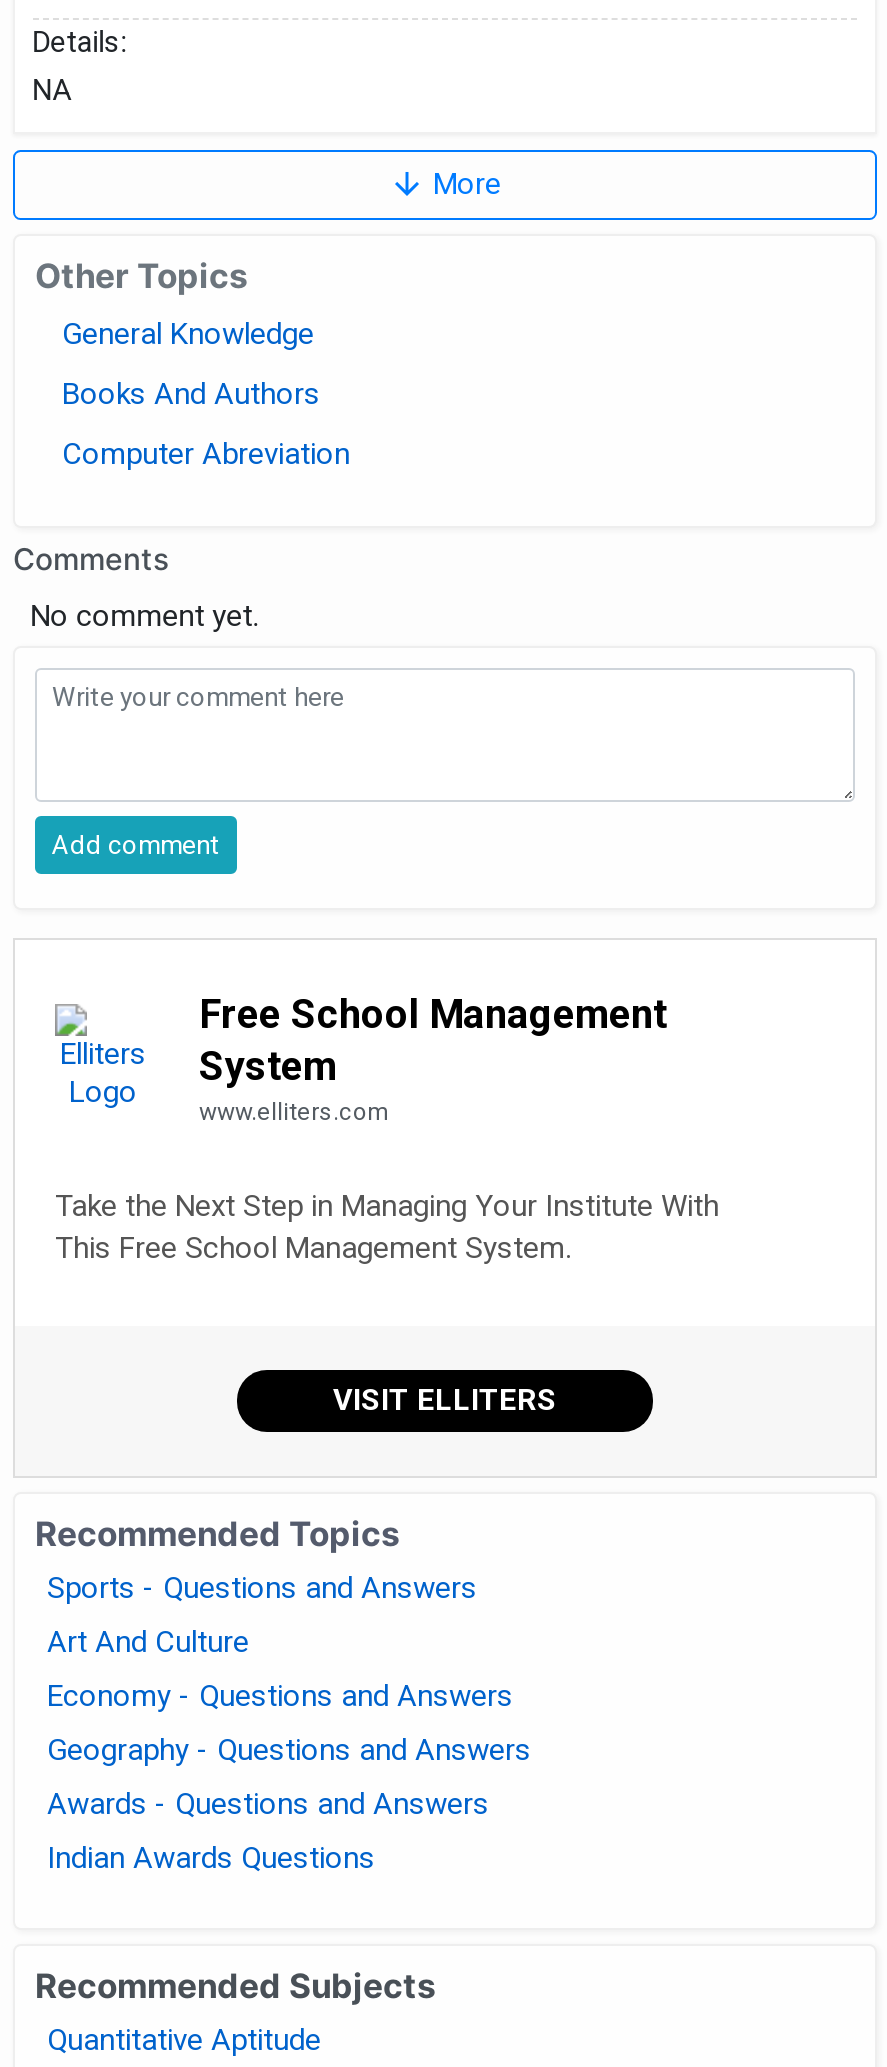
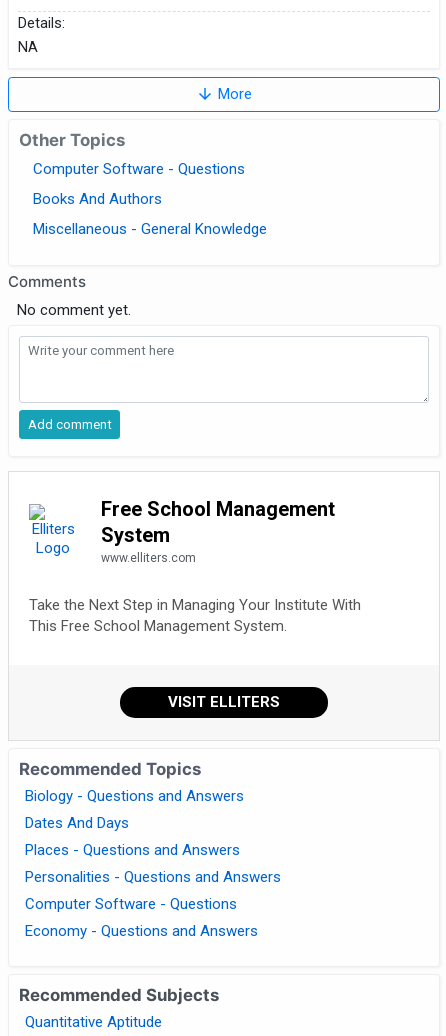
[62,316,314,352] General Knowledge -> [32,160,244,178] Computer Software - Questions
[62,436,350,472] Computer Abreviation -> [32,220,266,238] Miscellaneous - General Knowledge
[47,1569,477,1659] Sports - Questions and Answers | Art And Culture -> [25,787,281,913] Biology - Questions and Answers | Dates And Days | Places - Questions and Answers | Personalities - Questions and Answers | Computer Software - Questions
moved [47,1677,513,1713] -> [25,922,258,940]: Economy - Questions and Answers
[47,1731,531,1875] Geography - Questions and Answers | Awards - Questions and Answers | Indian Awards Questions -> none

